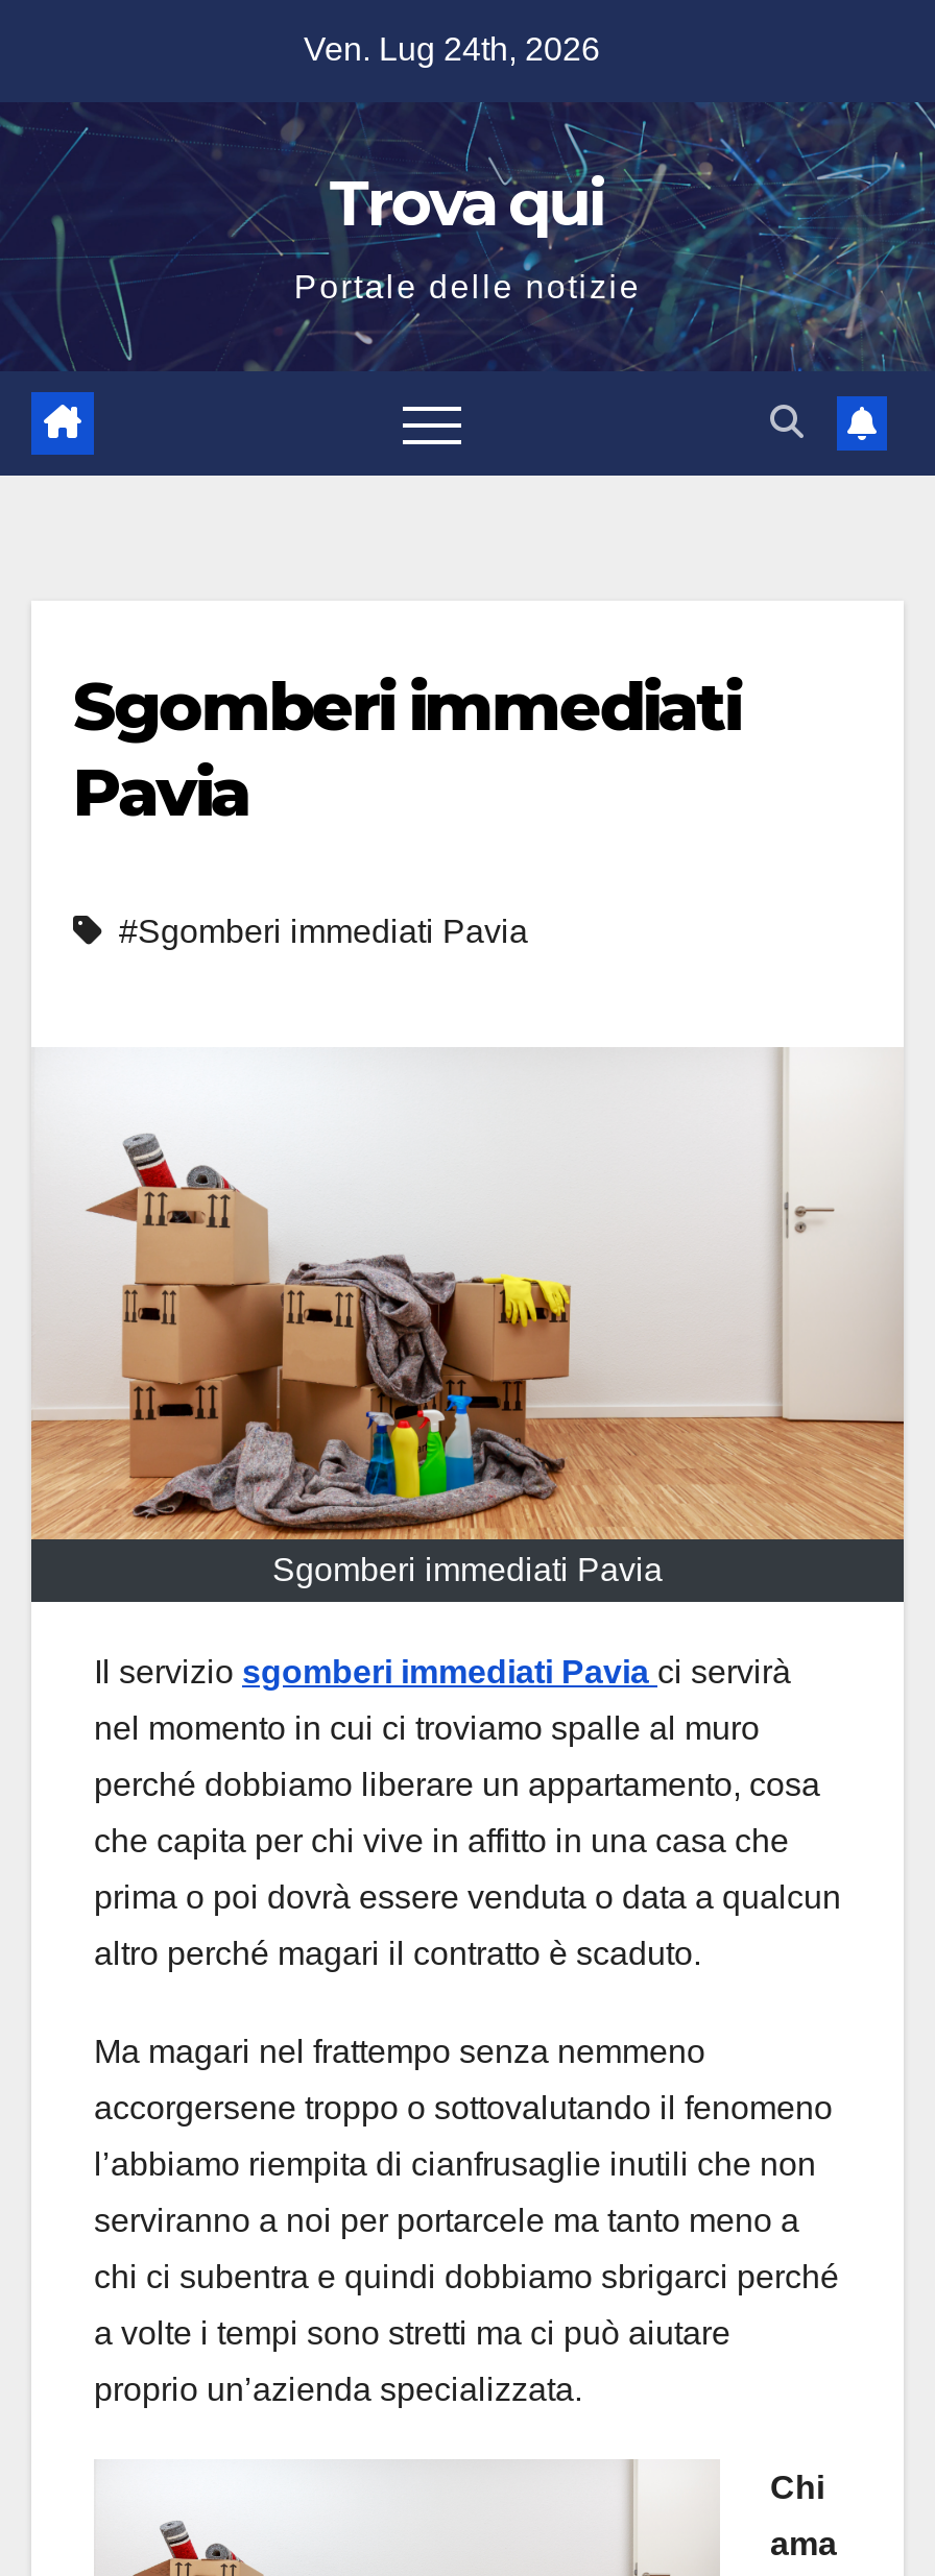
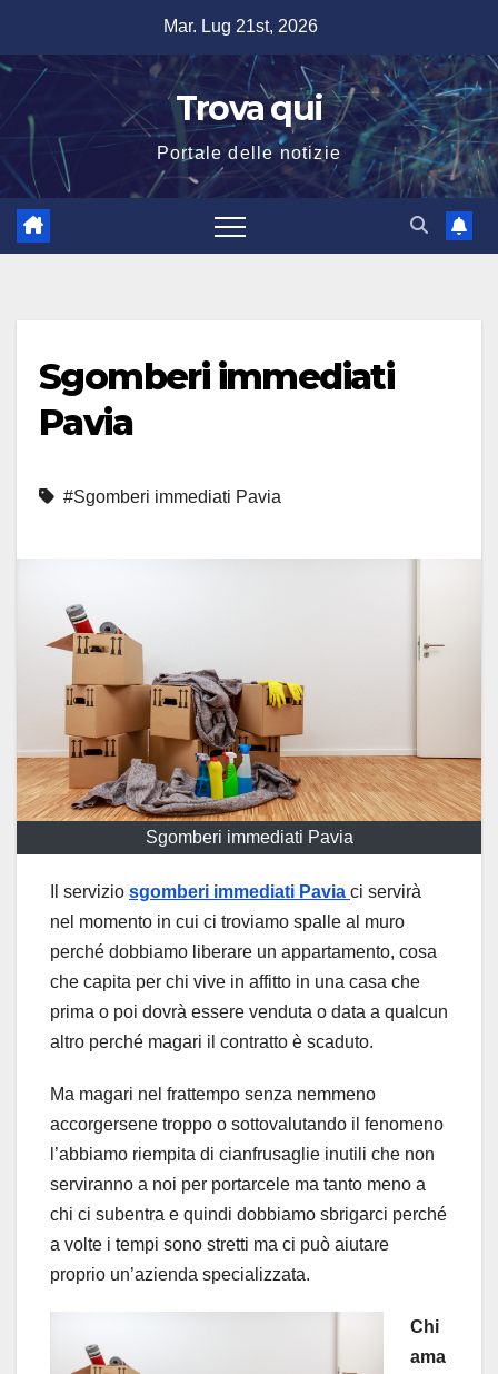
[304,31,600,67] Ven. Lug 24th, 2026 -> [163,17,318,36] Mar. Lug 21st, 2026

